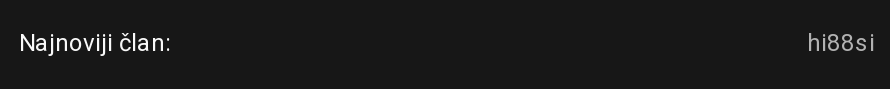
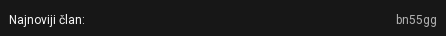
[807,29,875,57] hi88si -> [396,13,437,27] bn55gg

